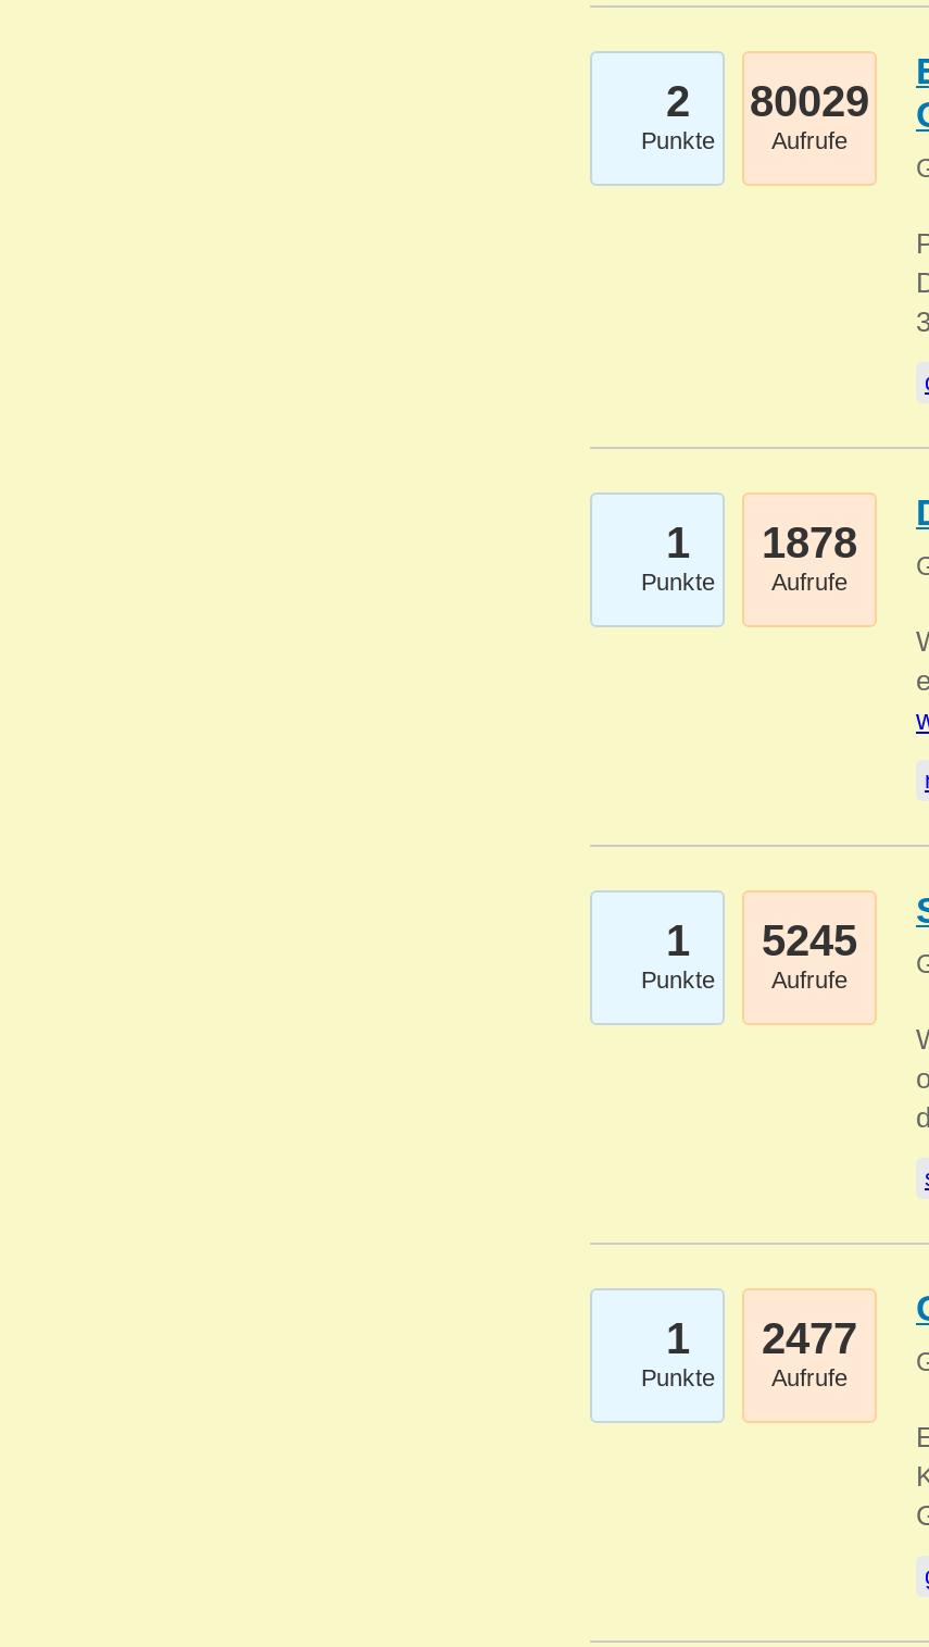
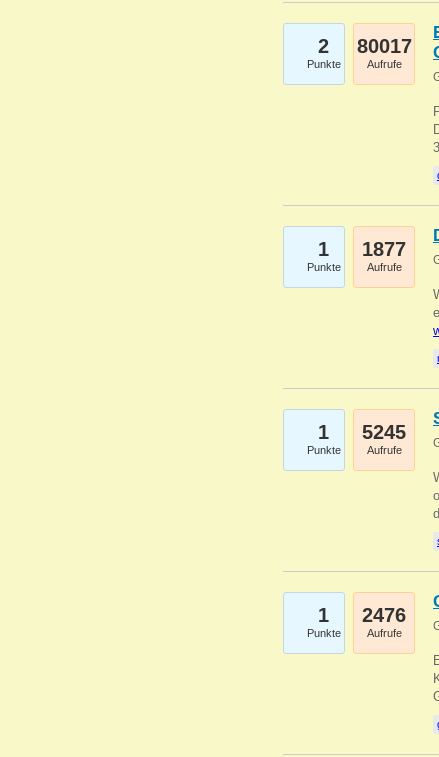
[750,77,869,125] 80029 -> [356,35,411,57] 80017
[762,519,857,566] 1878 -> [362,238,406,260] 1877
[762,1314,857,1362] 2477 -> [362,604,406,626] 2476

